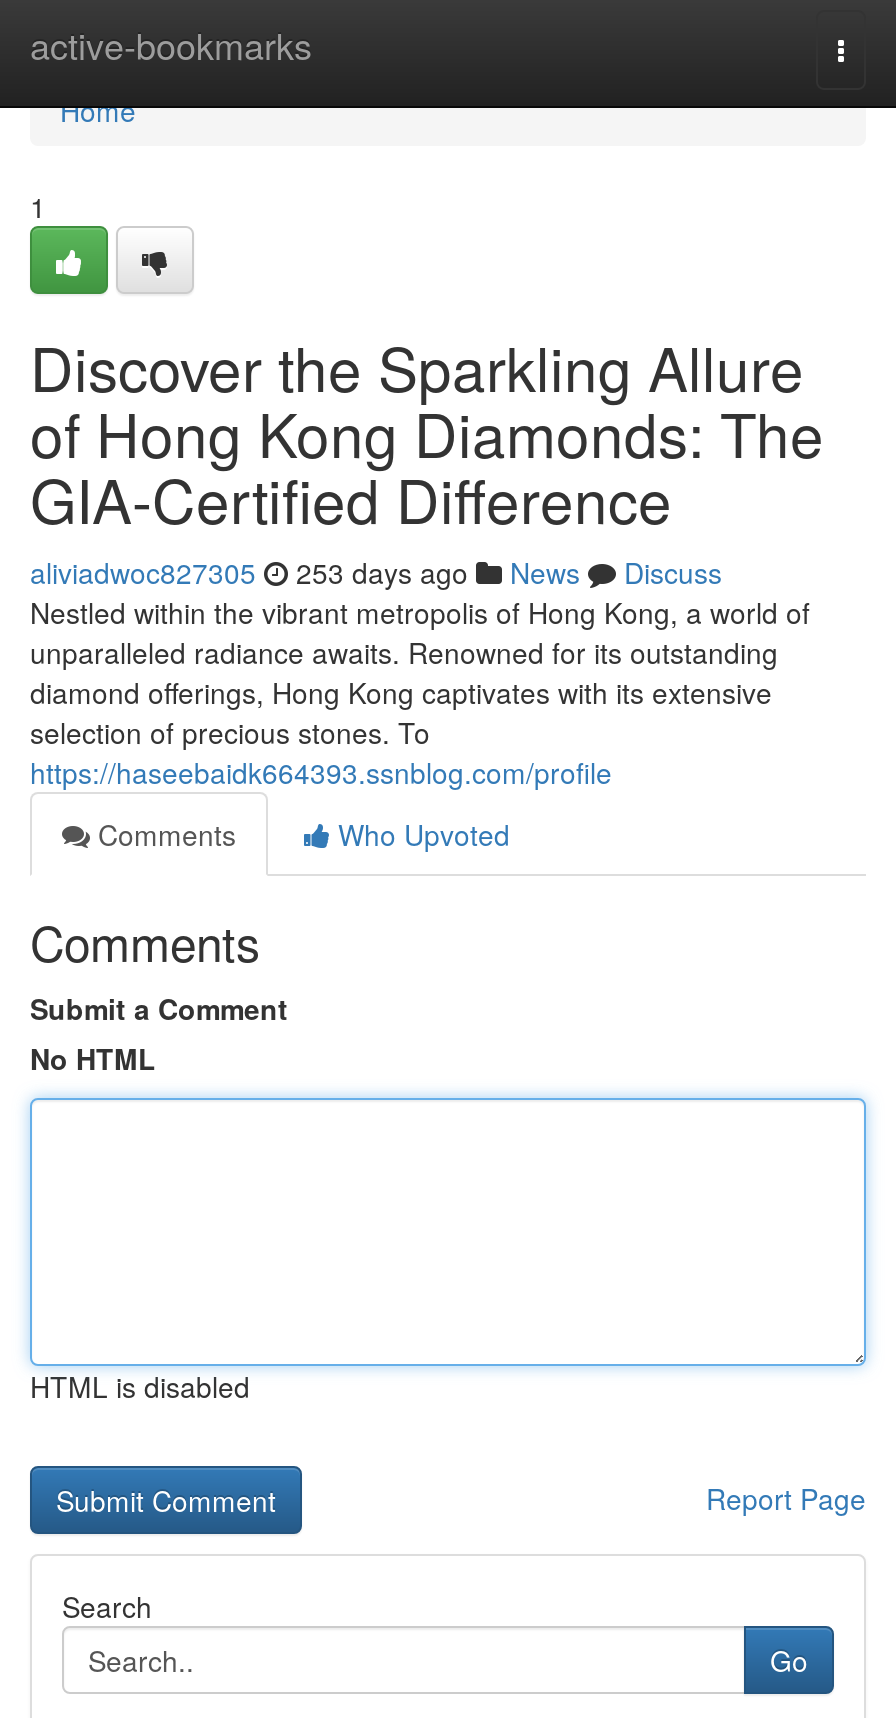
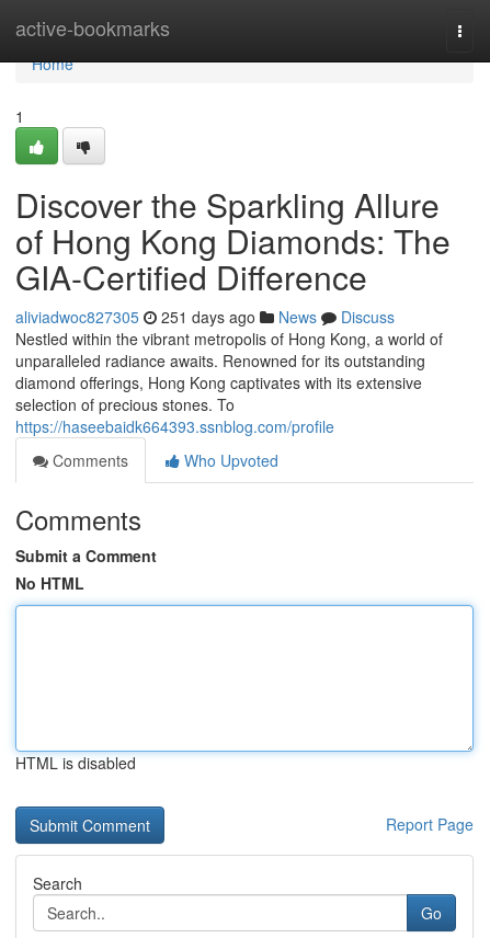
[30,552,722,592] aliviadwoc827305 253 days ago News Discuss -> [15,306,395,328] aliviadwoc827305 251 days ago News Discuss

